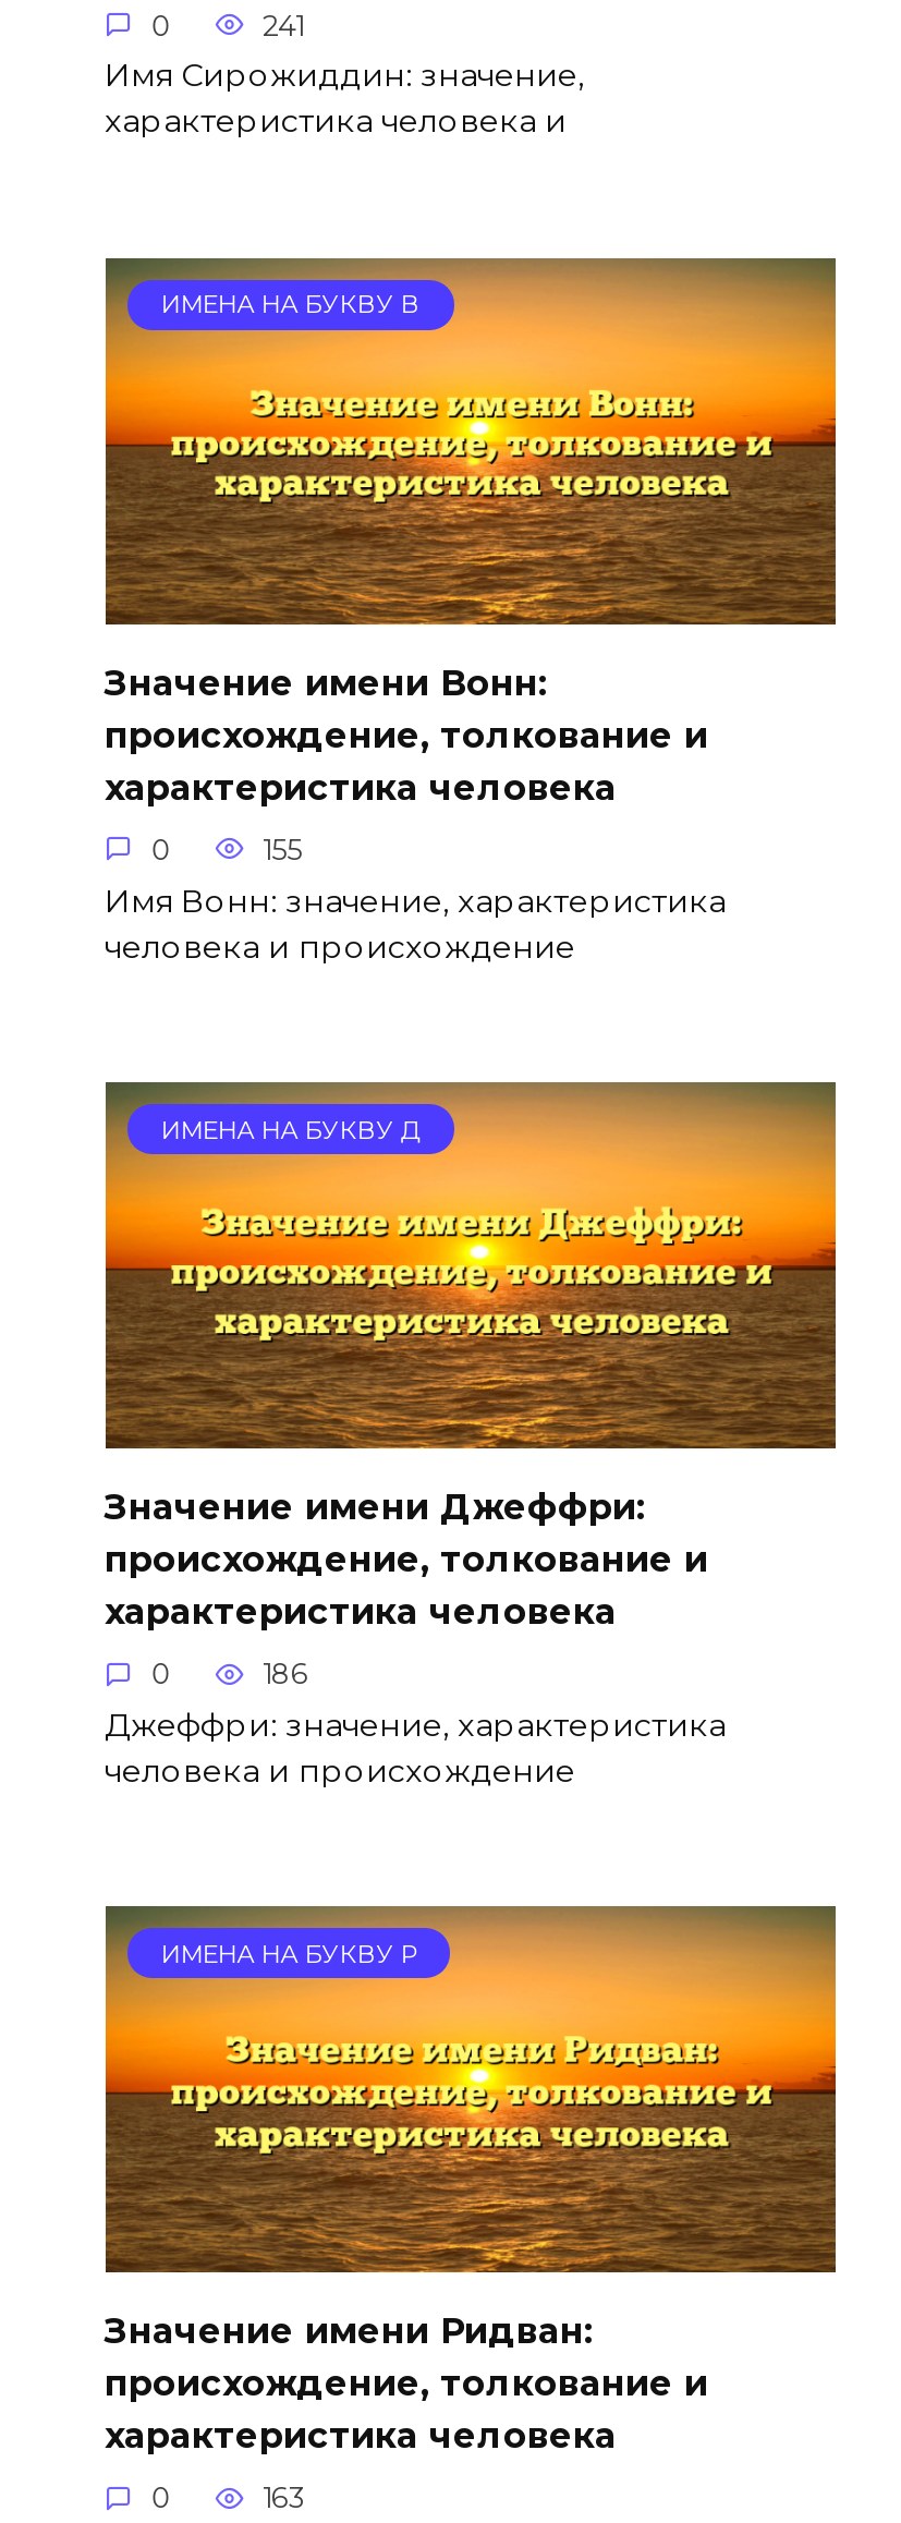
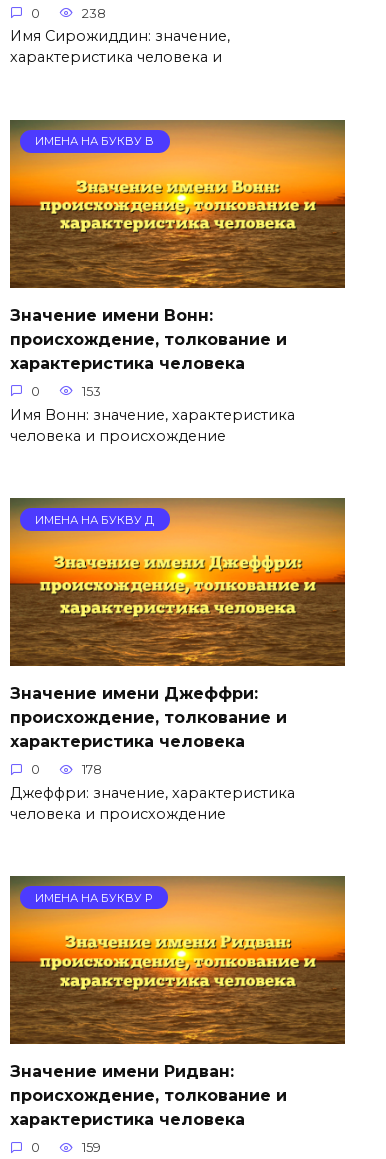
[263,9,304,42] 241 -> [82,6,106,21] 238
[263,834,302,866] 155 -> [82,384,101,399] 153
[263,1658,308,1691] 186 -> [82,762,102,777] 178
[263,2482,306,2515] 163 -> [82,1140,101,1155] 159

